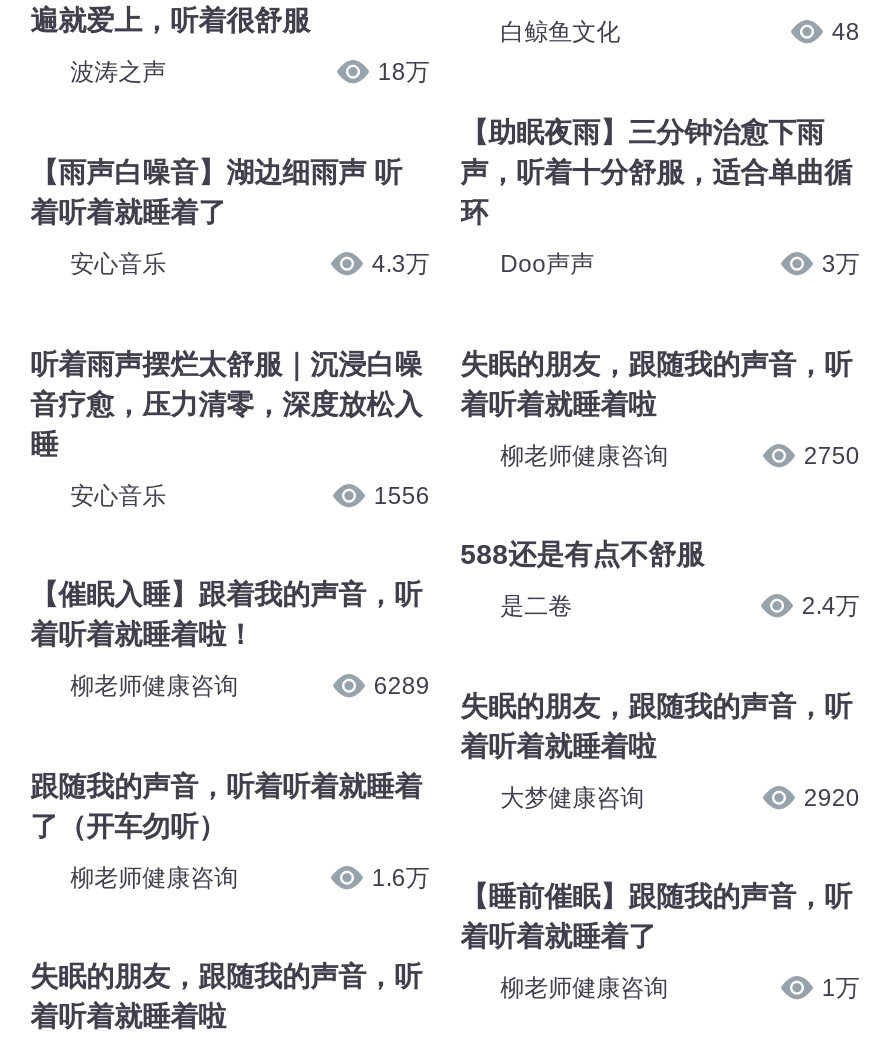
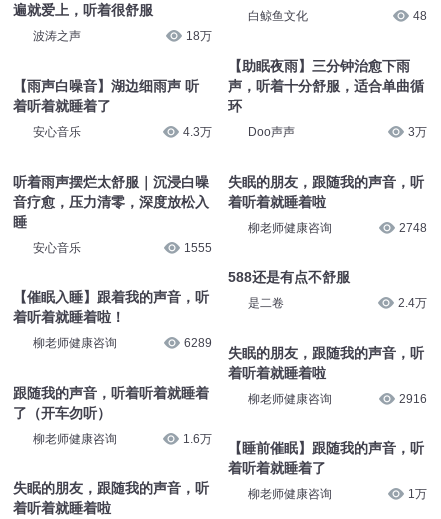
[804,441,860,469] 2750 -> [399,220,427,234] 2748
[374,481,430,509] 1556 -> [184,240,212,254] 1555
[500,783,860,811] 大梦健康咨询 | 2920 -> [248,392,427,406] 柳老师健康咨询 | 2916

